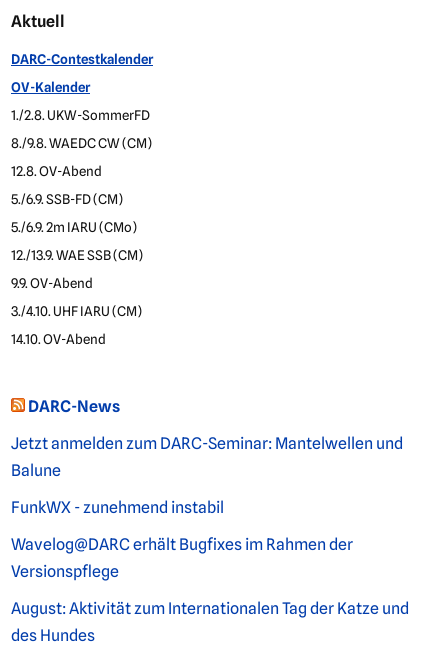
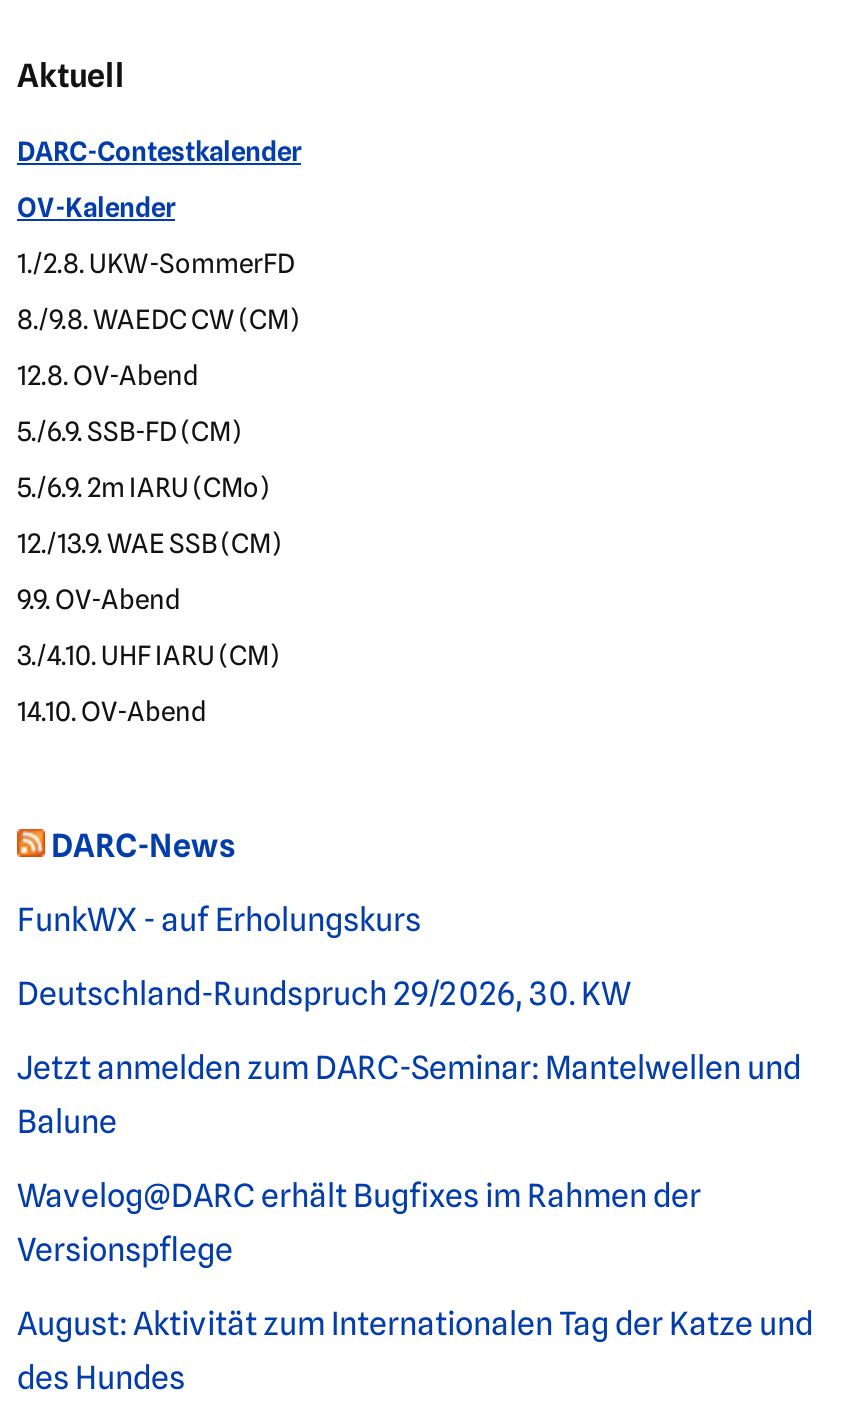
none -> [17,901,631,1013] FunkWX - auf Erholungskurs | Deutschland-Rundspruch 29/2026, 30. KW
moved [11,434,403,480] -> [17,1049,801,1141]: Jetzt anmelden zum DARC-Seminar: Mantelwellen und | Balune
[11,498,224,517] FunkWX - zunehmend instabil -> none

